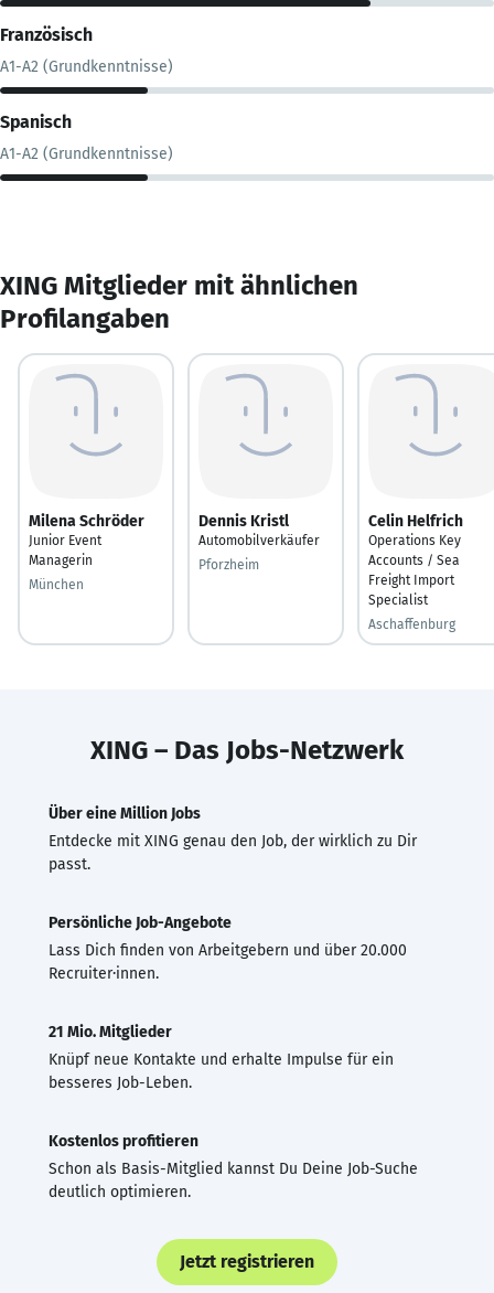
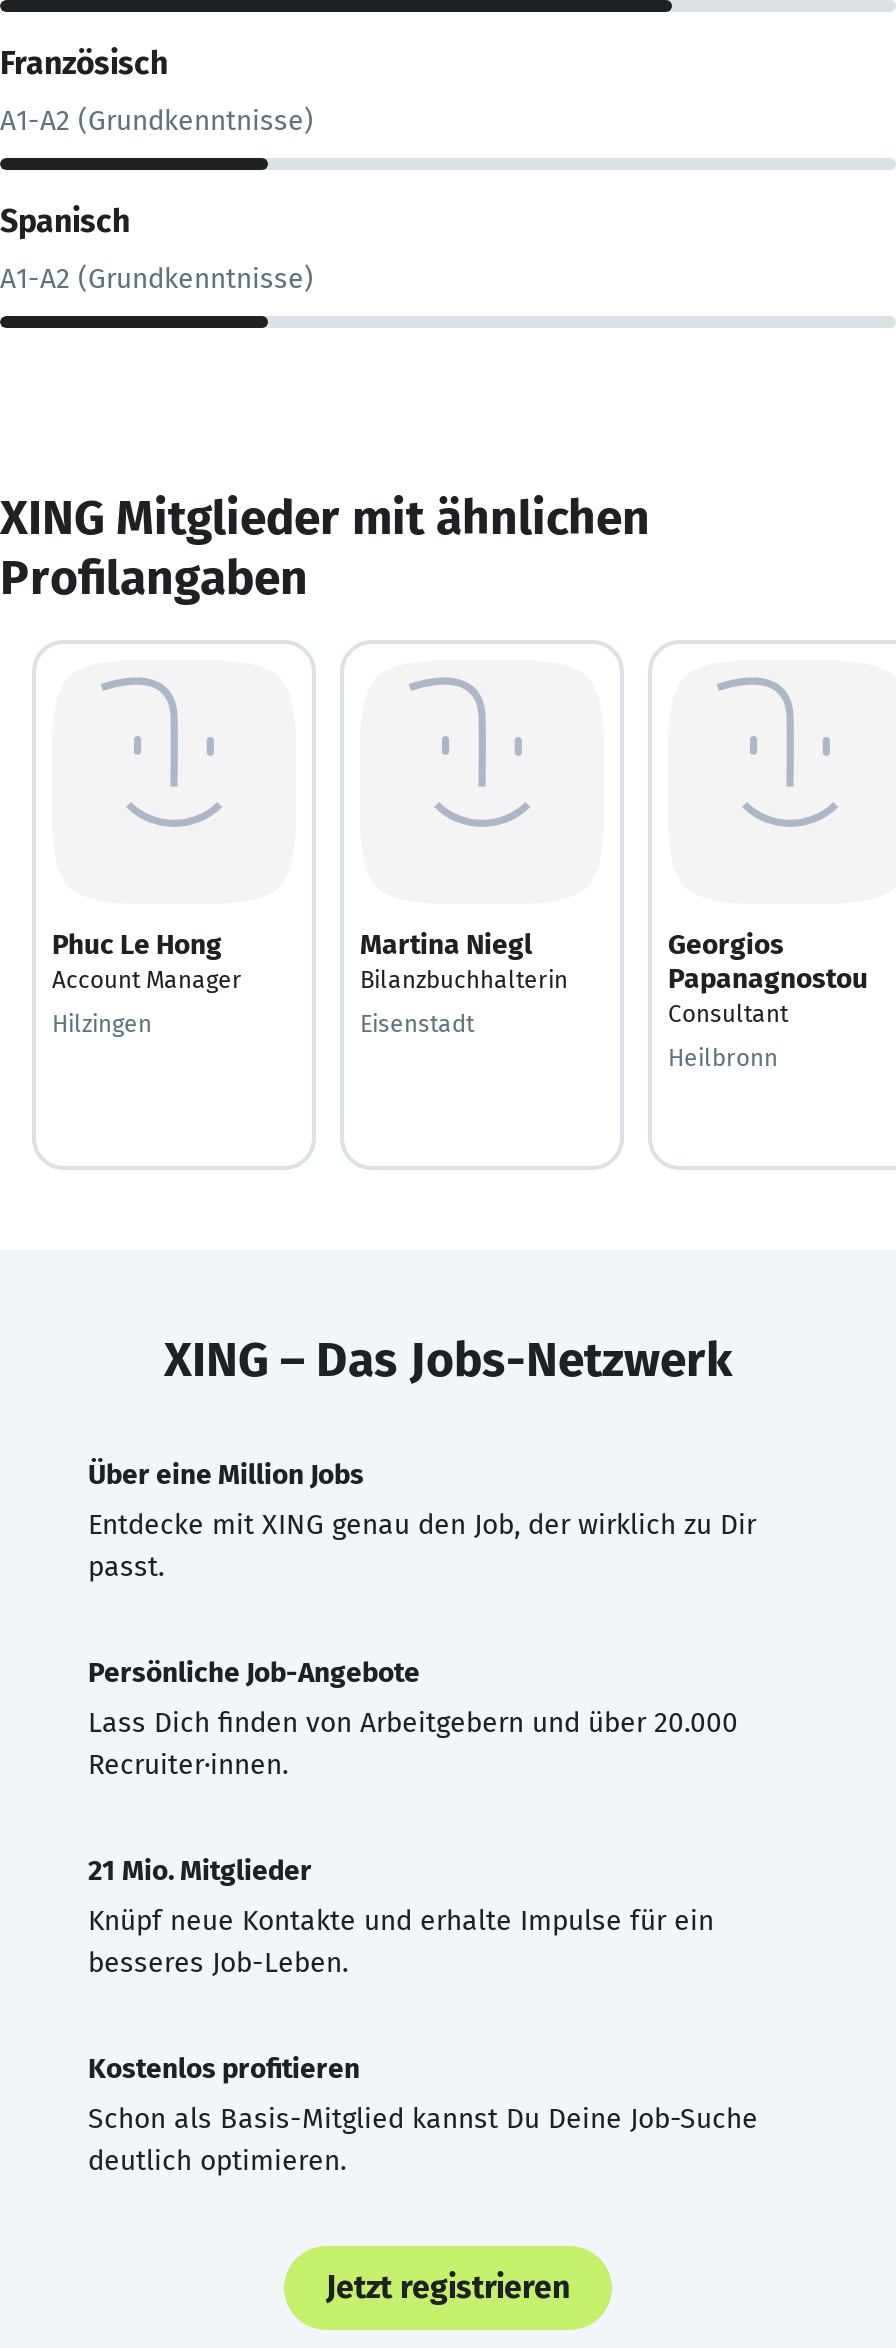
[29,511,144,568] Milena Schröder | Junior Event | Managerin -> [52,927,242,993] Phuc Le Hong | Account Manager
[198,511,320,548] Dennis Kristl | Automobilverkäufer -> [360,927,568,993] Martina Niegl | Bilanzbuchhalterin
[368,511,463,607] Celin Helfrich | Operations Key | Accounts / Sea | Freight Import | Specialist -> [668,927,868,1027] Georgios | Papanagnostou | Consultant
[198,557,259,572] Pforzheim -> [360,1009,474,1037] Eisenstadt
[29,576,84,592] München -> [52,1009,152,1037] Hilzingen
[368,616,455,632] Aschaffenburg -> [668,1043,778,1071] Heilbronn

